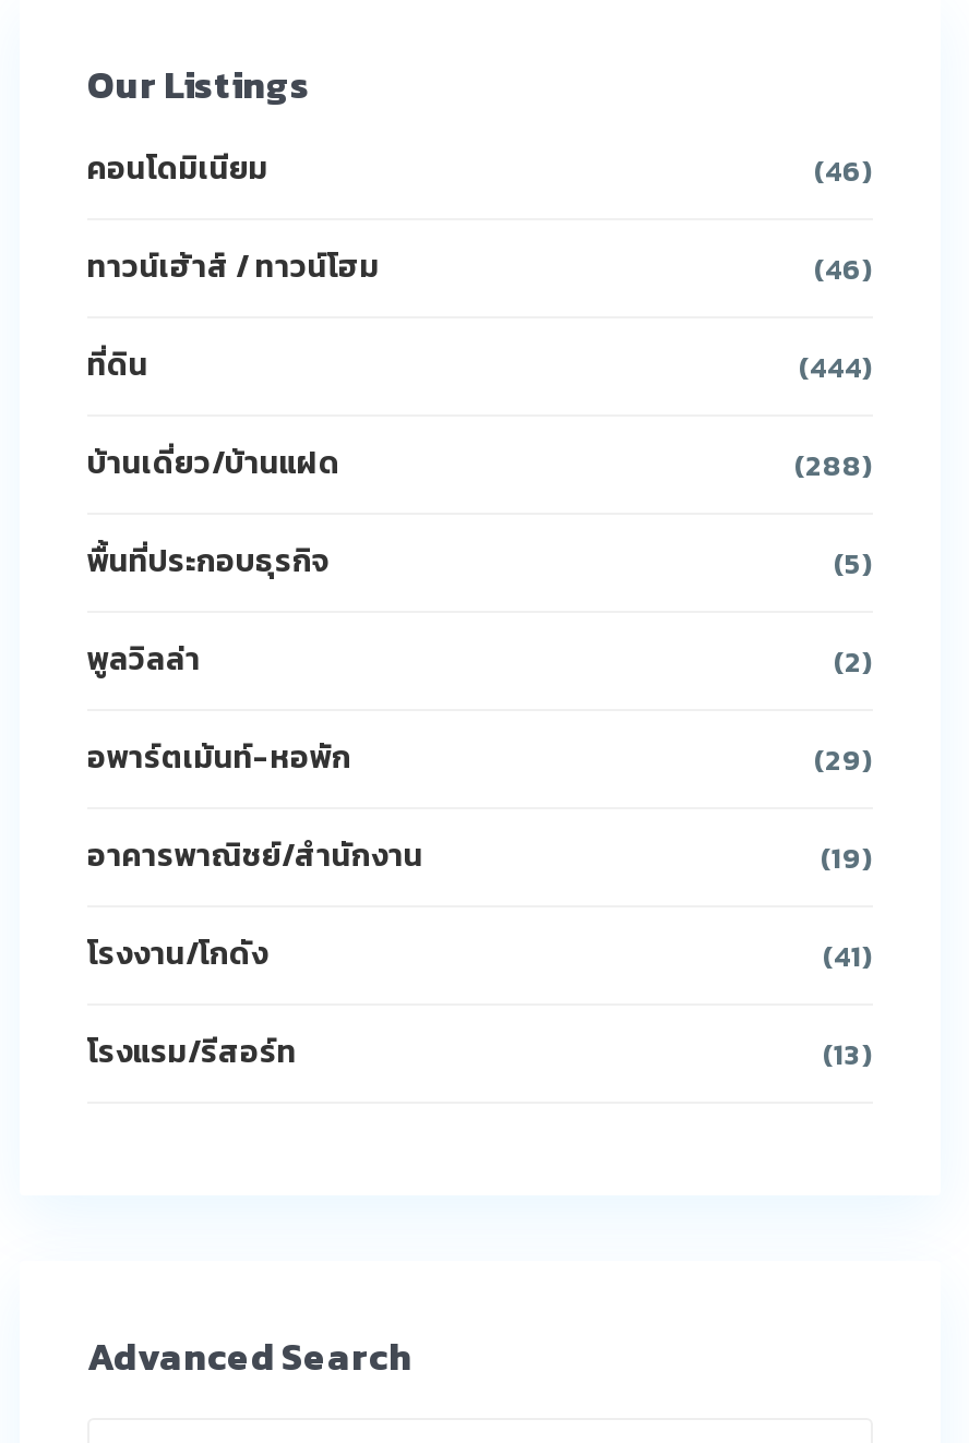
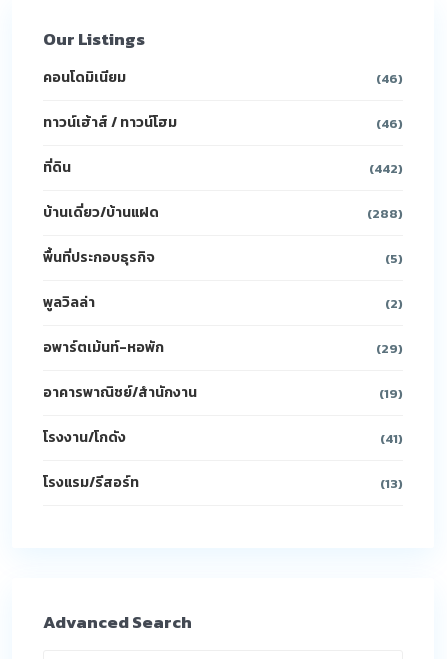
[799,347,873,388] (444) -> [369,159,403,178] (442)

